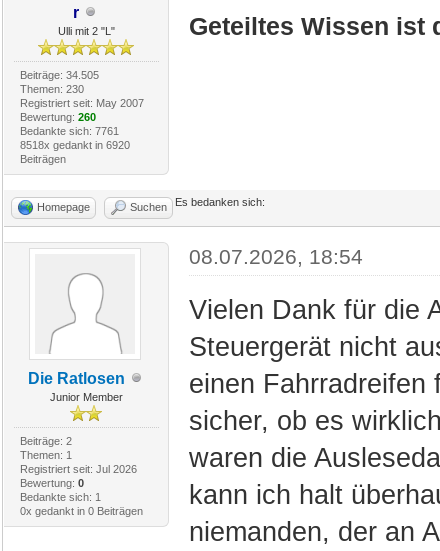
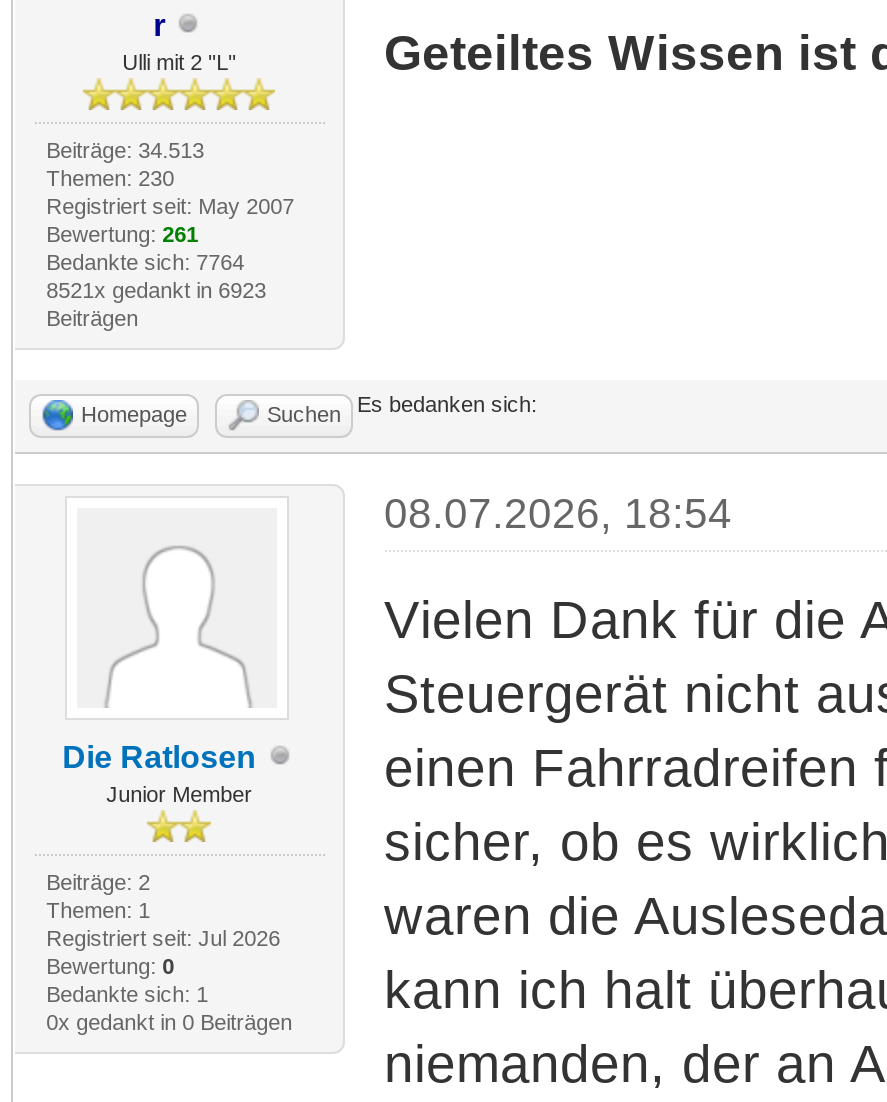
[20,69,99,81] Beiträge: 34.505 -> [46,138,204,162] Beiträge: 34.513
[20,111,96,123] Bewertung: 260 -> [46,222,198,246] Bewertung: 261
[20,125,119,137] Bedankte sich: 7761 -> [46,250,244,274] Bedankte sich: 7764
[20,139,130,151] 8518x gedankt in 6920 -> [46,278,266,302] 8521x gedankt in 6923

